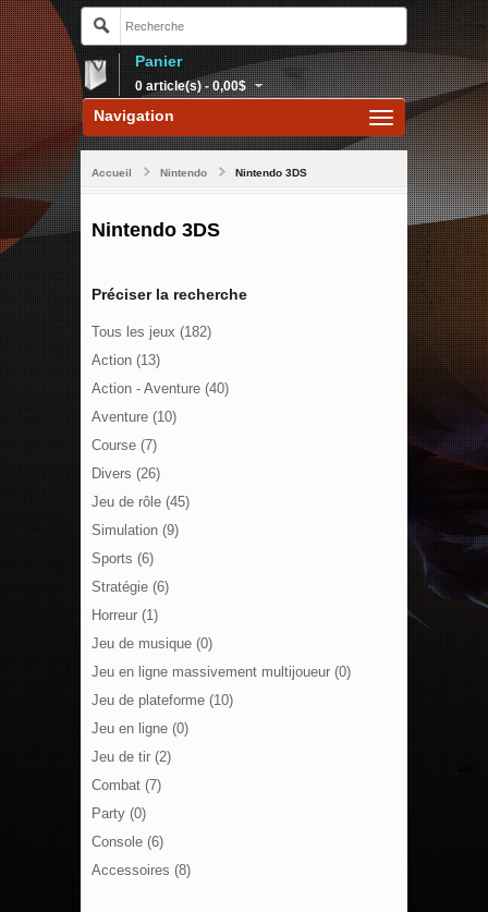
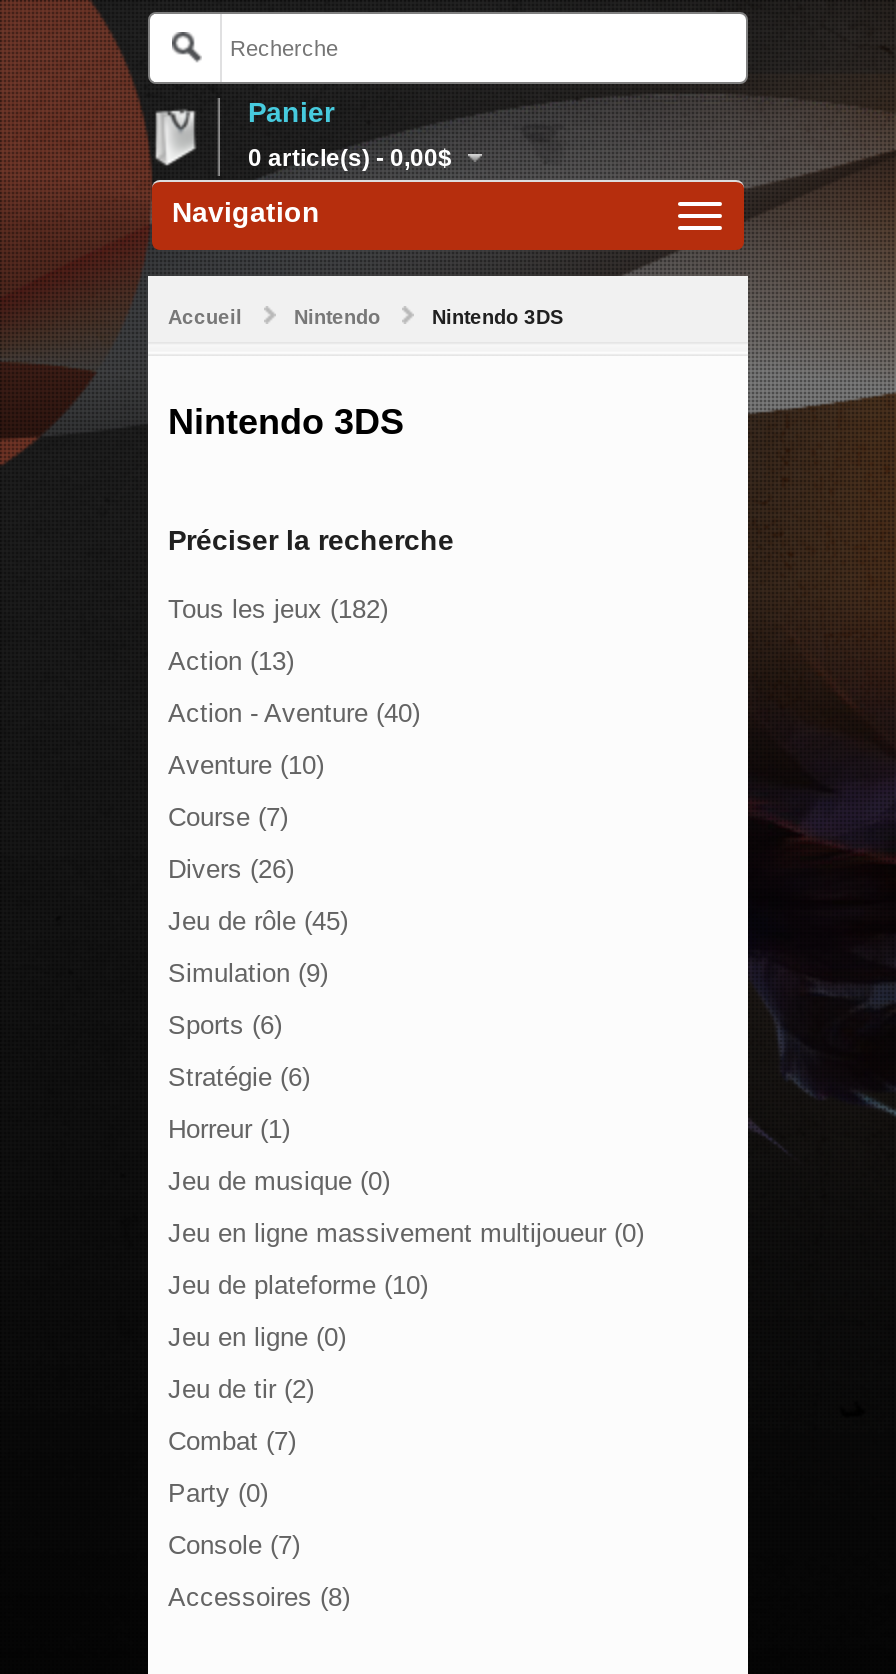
[91,834,163,850] Console (6) -> [168,1530,300,1560] Console (7)

